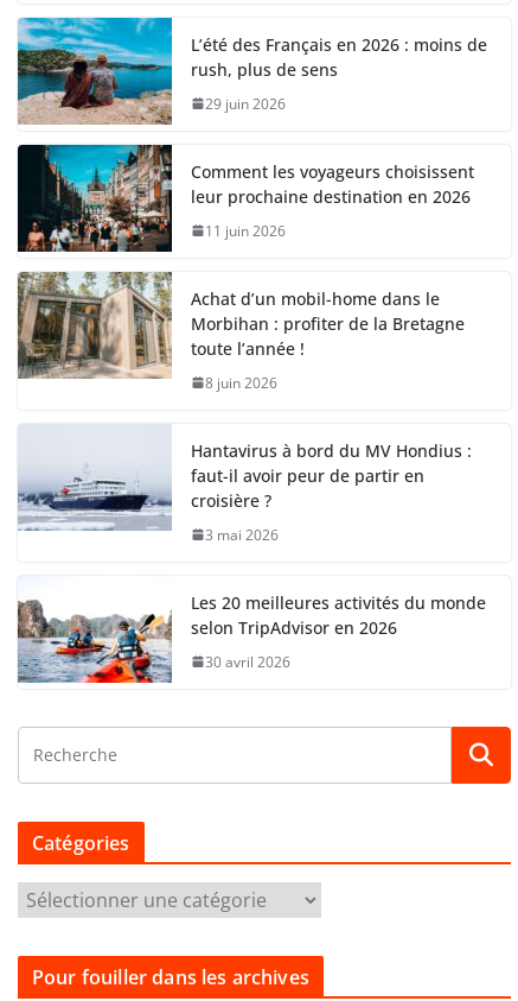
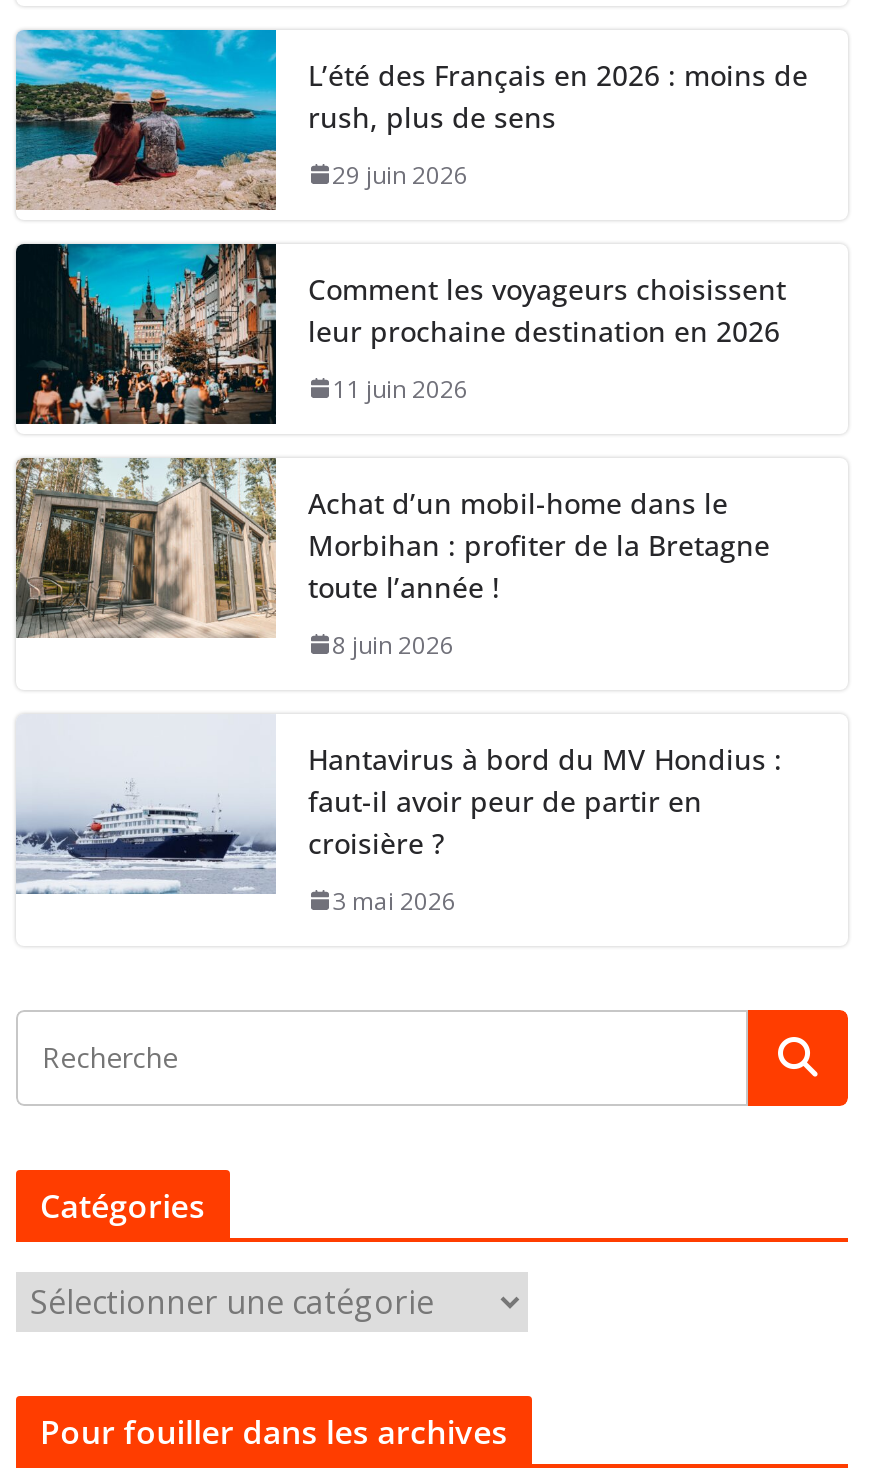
[17,591,486,684] [image] | Les 20 meilleures activités du monde | selon TripAdvisor en 2026 | 30 avril 2026 -> none

